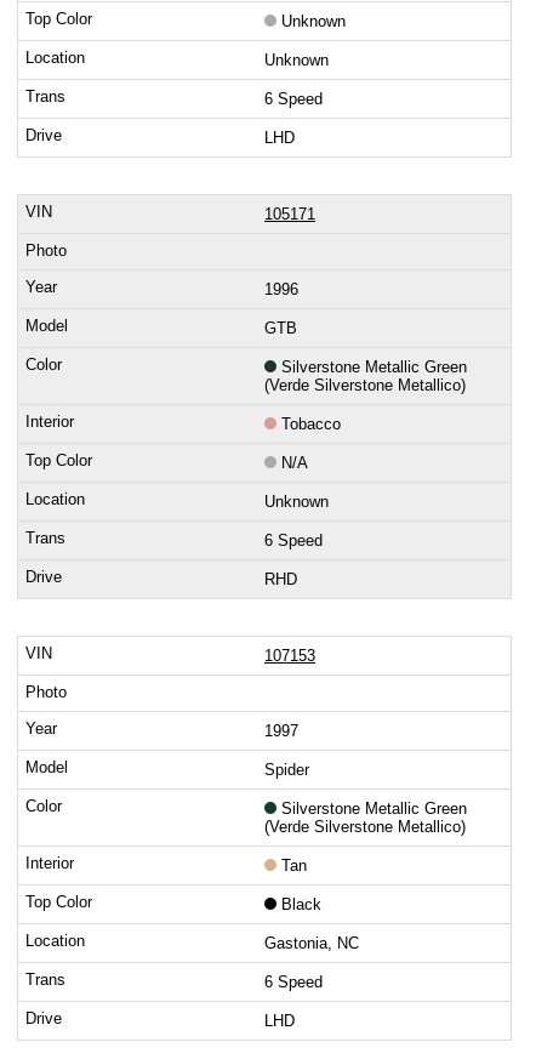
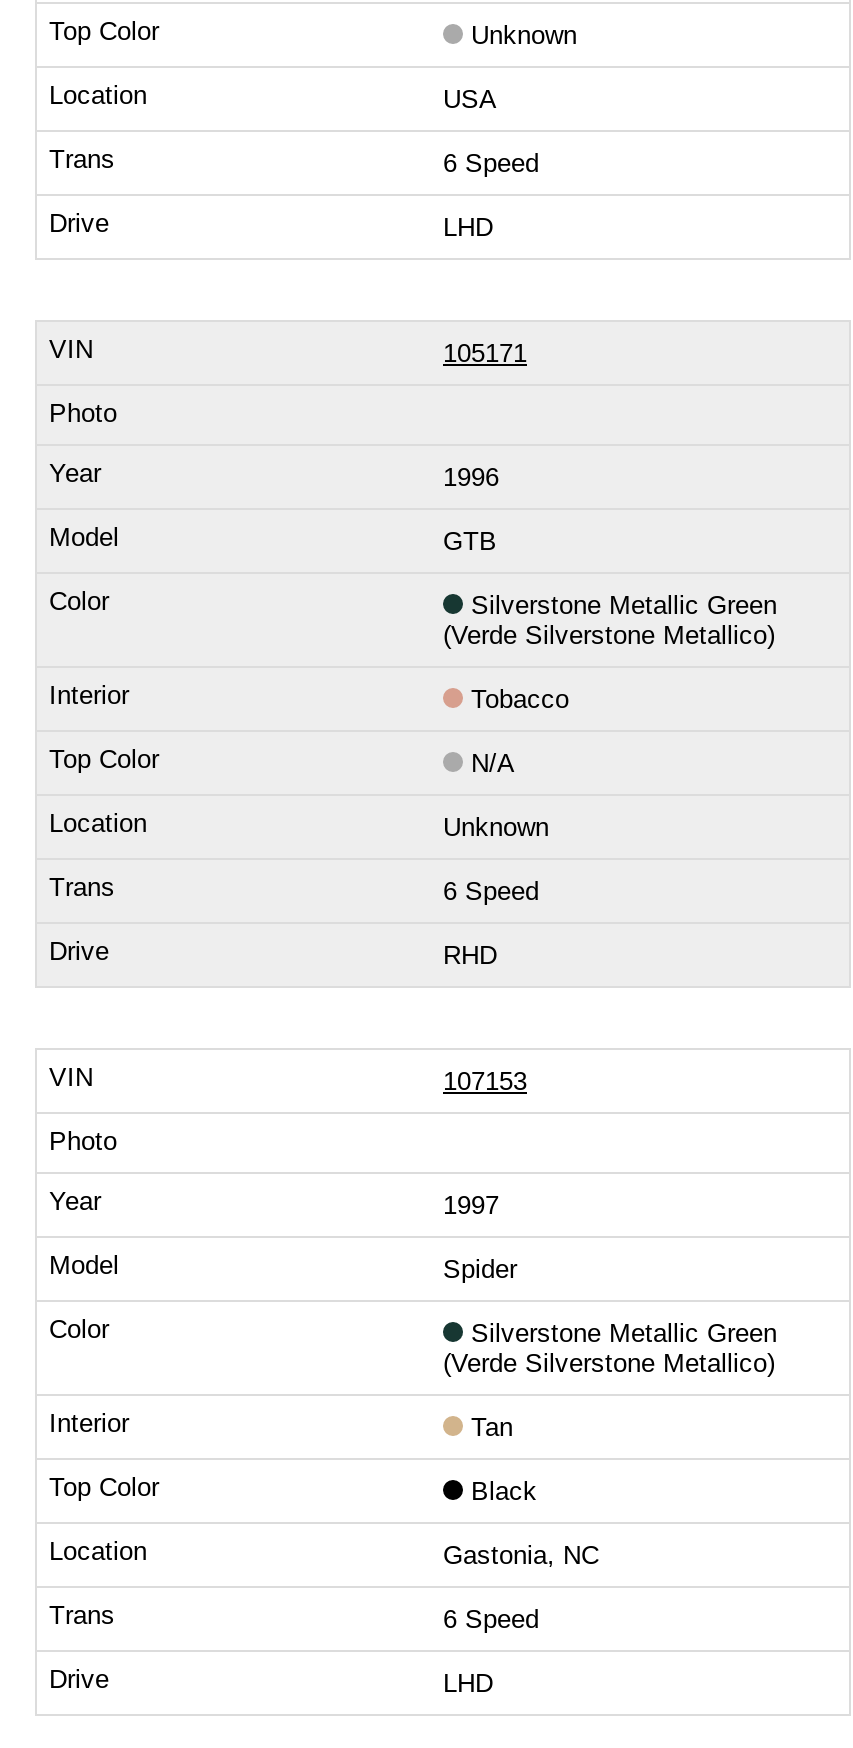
[264,51,329,69] Unknown -> [443,84,497,114] USA

